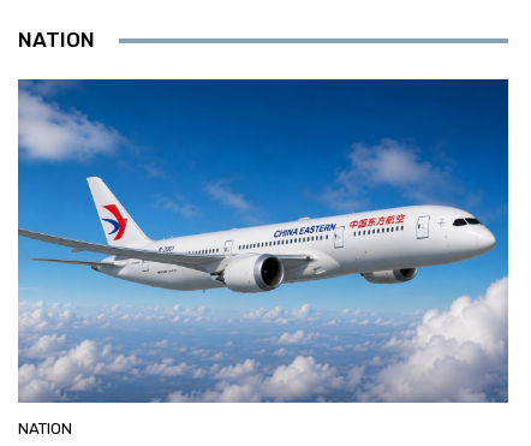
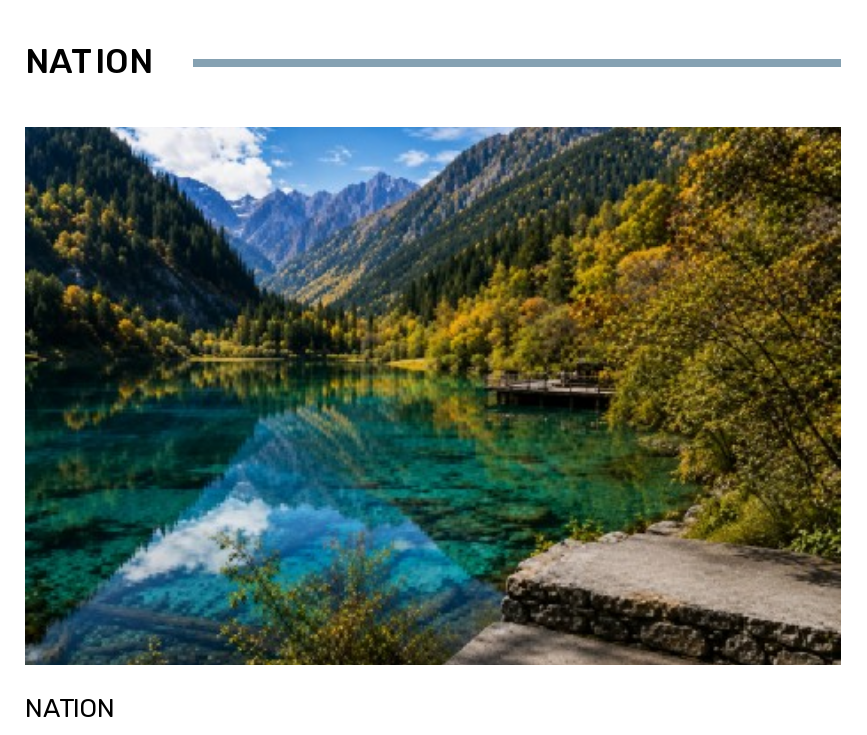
[17,78,509,404] [image] -> [23,125,843,667] [image]

